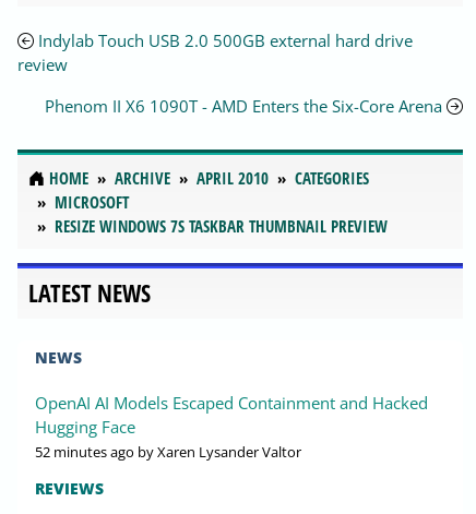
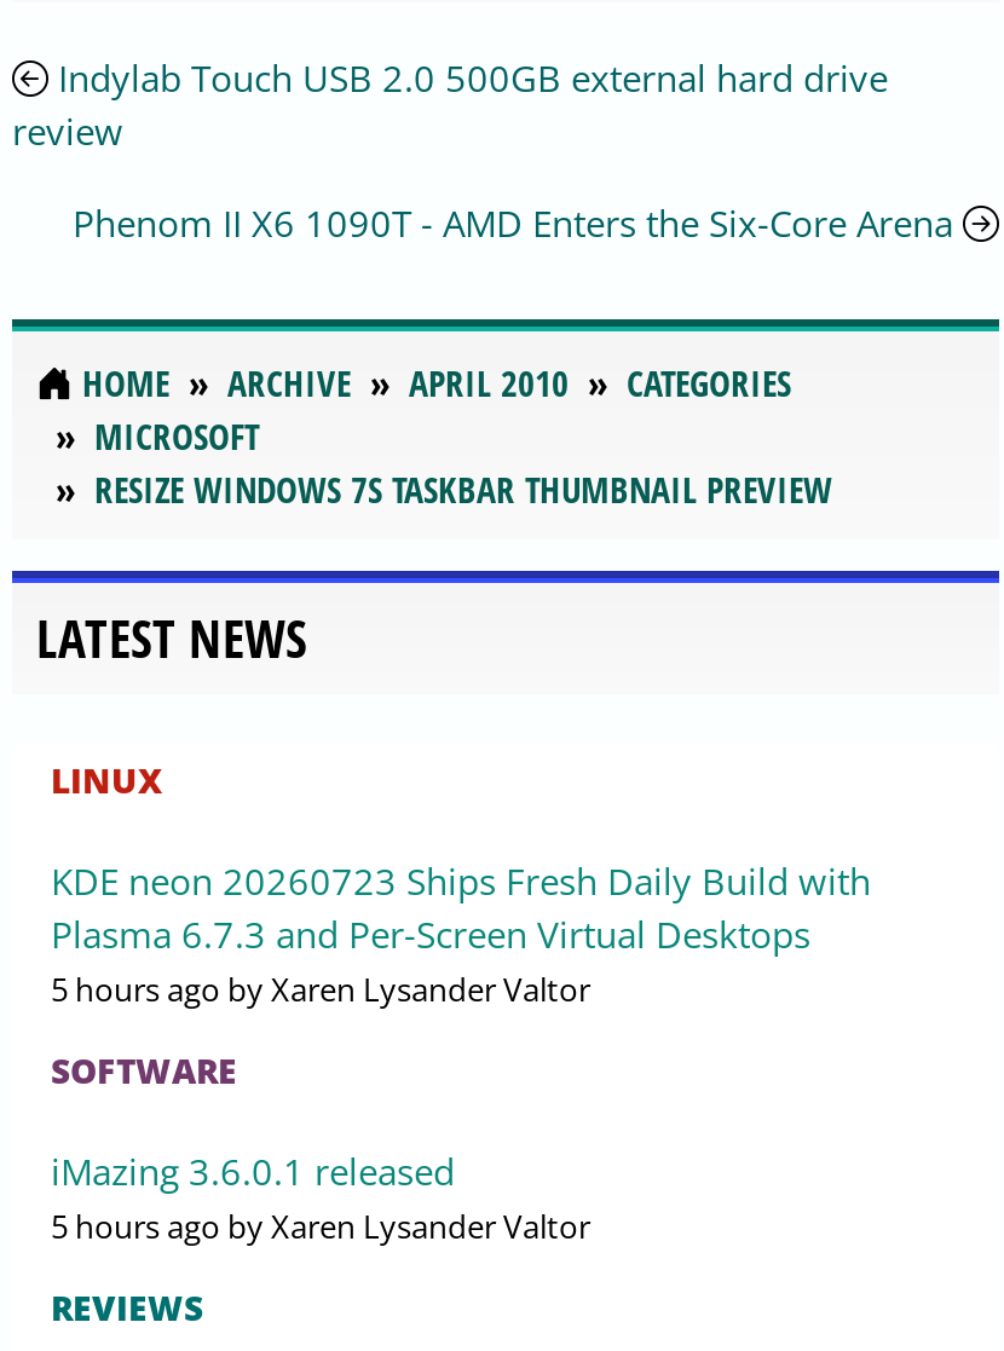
[35,347,428,462] NEWS | OpenAI AI Models Escaped Containment and Hacked | Hugging Face | 52 minutes ago by Xaren Lysander Valtor -> [51,757,871,1248] LINUX | KDE neon 20260723 Ships Fresh Daily Build with | Plasma 6.7.3 and Per-Screen Virtual Desktops | 5 hours ago by Xaren Lysander Valtor | SOFTWARE | iMazing 3.6.0.1 released | 5 hours ago by Xaren Lysander Valtor

